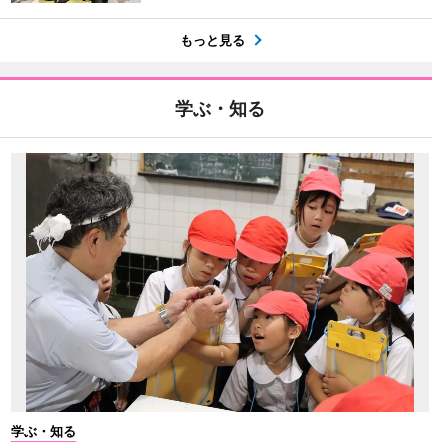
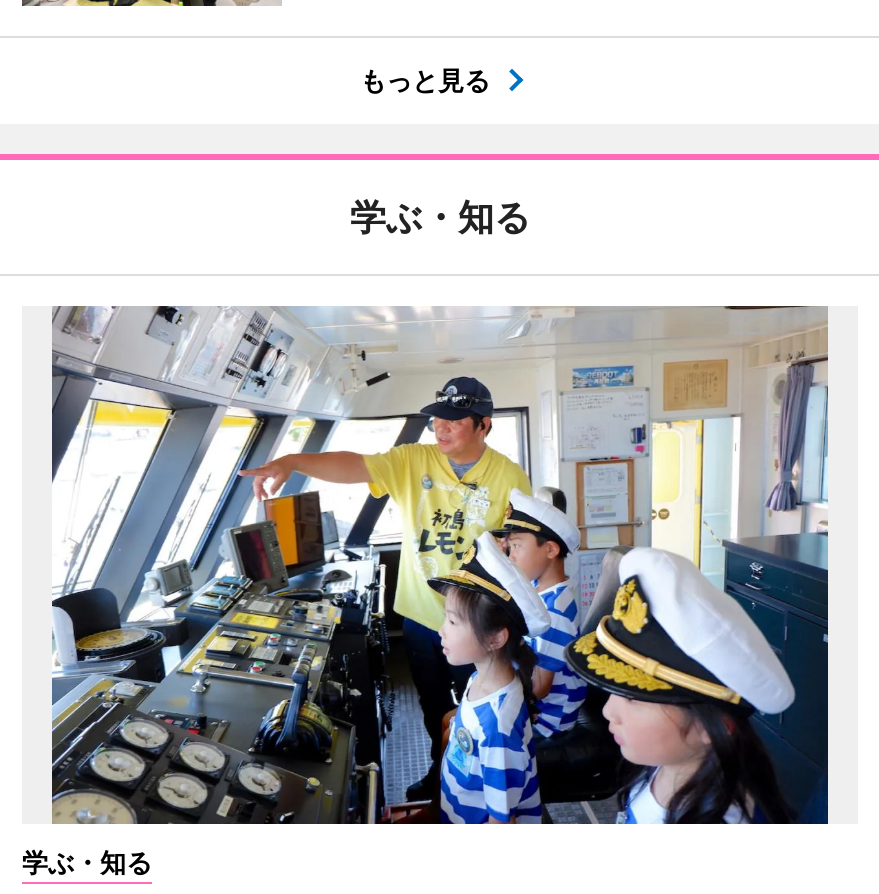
[25,152,415,413] [image] -> [52,306,830,826] [image]

